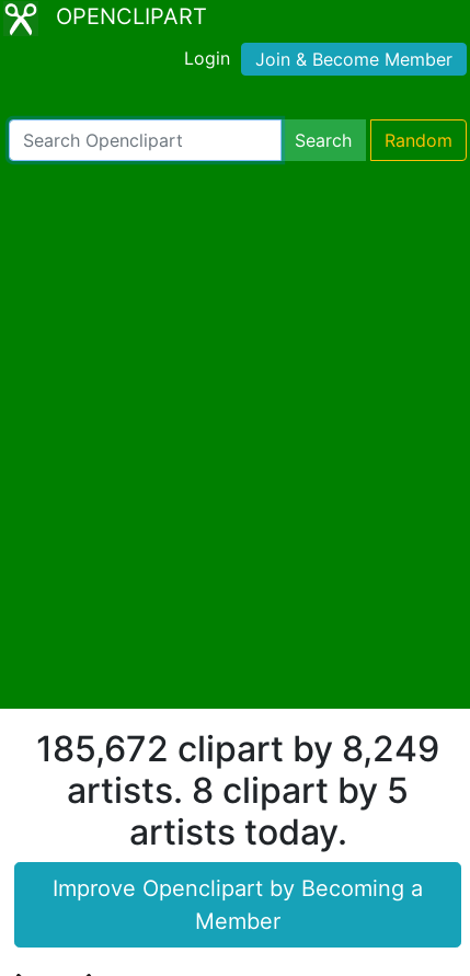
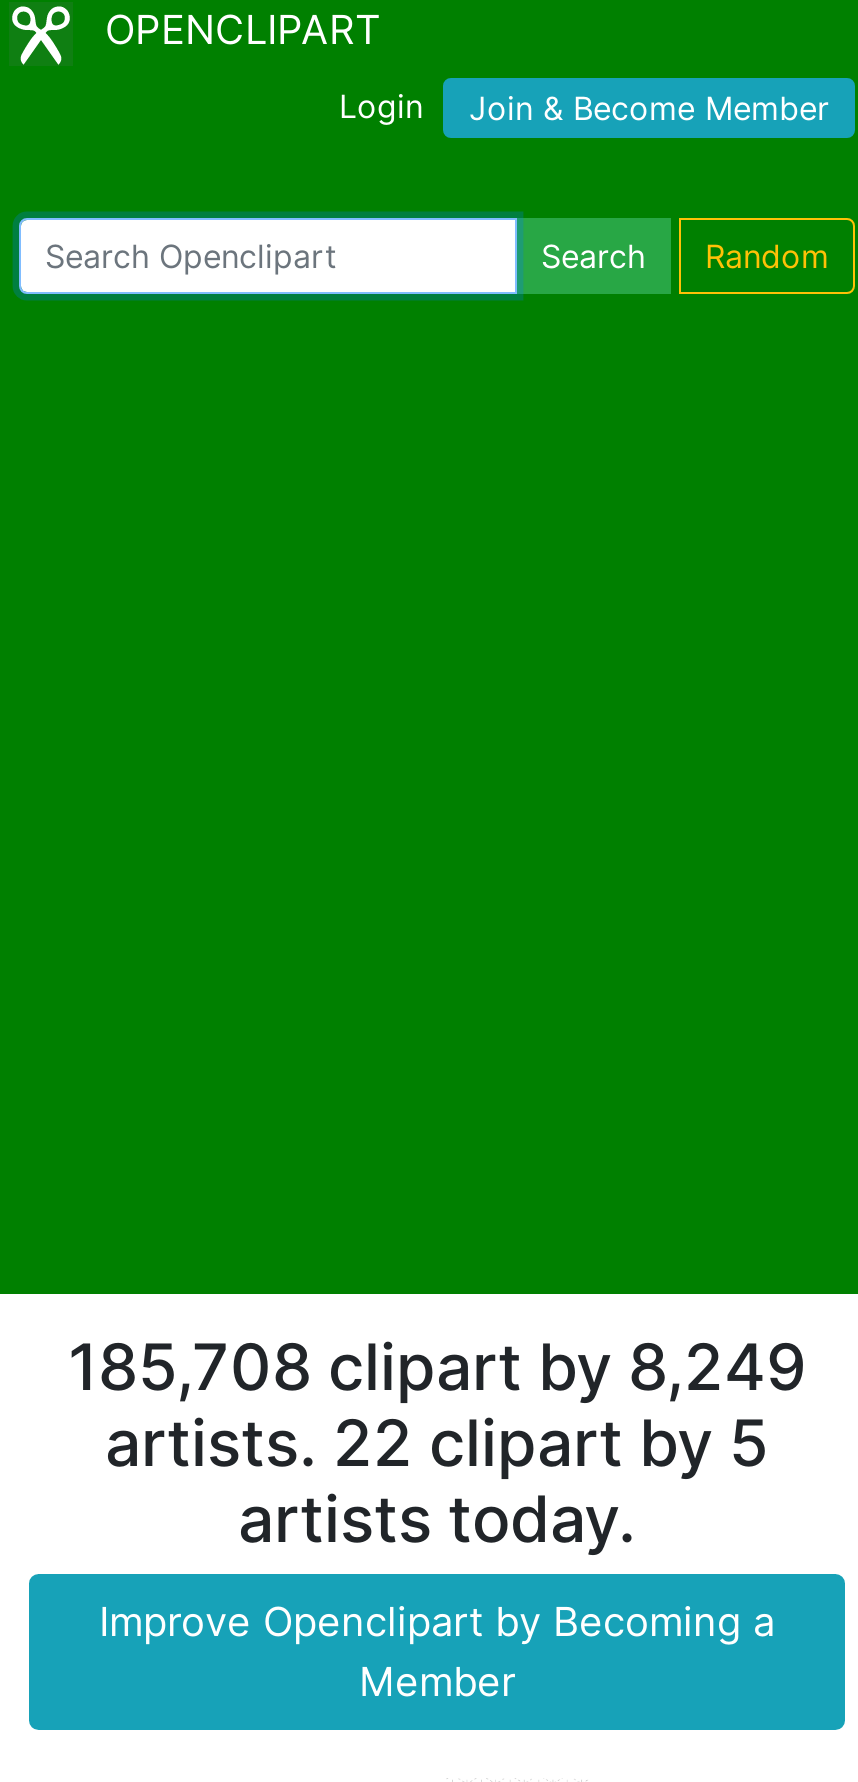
[36,727,439,770] 185,672 clipart by 8,249 -> [68,1327,806,1405] 185,708 clipart by 8,249
[67,768,409,811] artists. 8 clipart by 5 -> [105,1403,769,1481] artists. 22 clipart by 5

